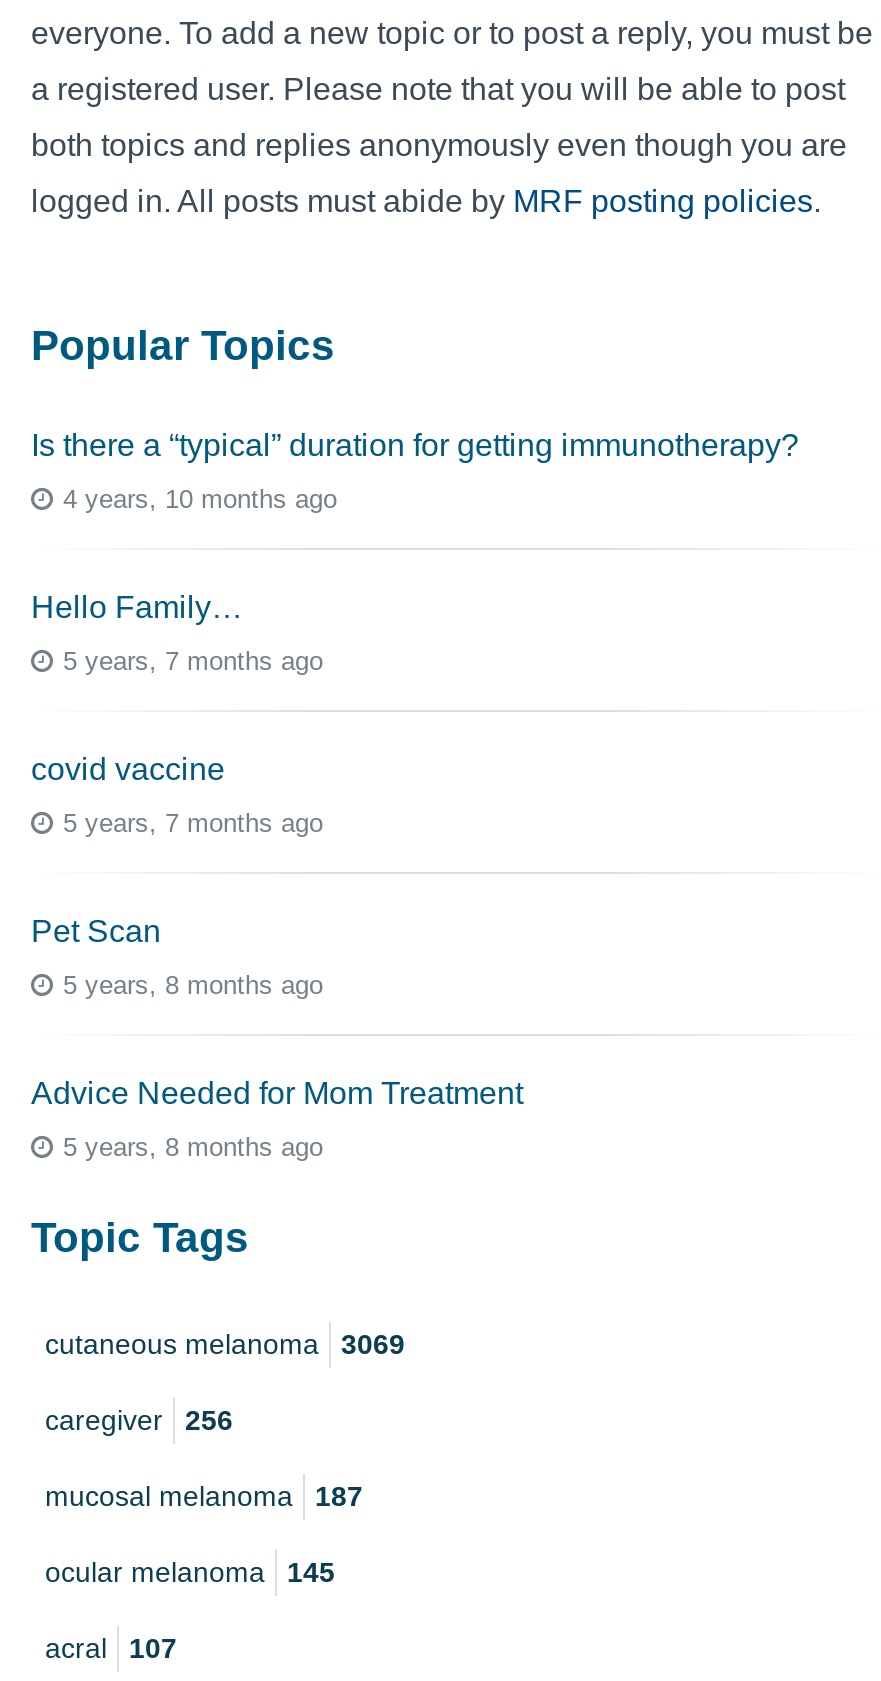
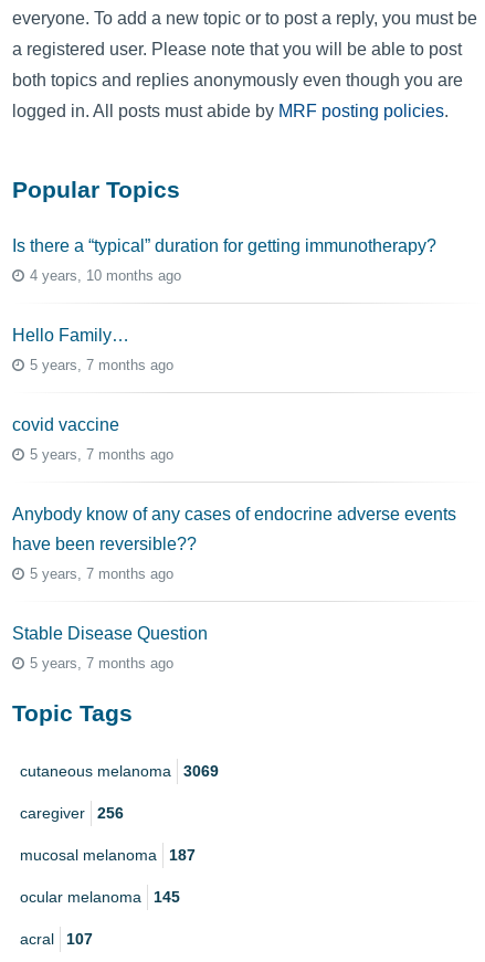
[31,914,523,1162] Pet Scan | 5 years, 8 months ago | Advice Needed for Mom Treatment | 5 years, 8 months ago -> [12,505,456,672] Anybody know of any cases of endocrine adverse events | have been reversible?? | 5 years, 7 months ago | Stable Disease Question | 5 years, 7 months ago

